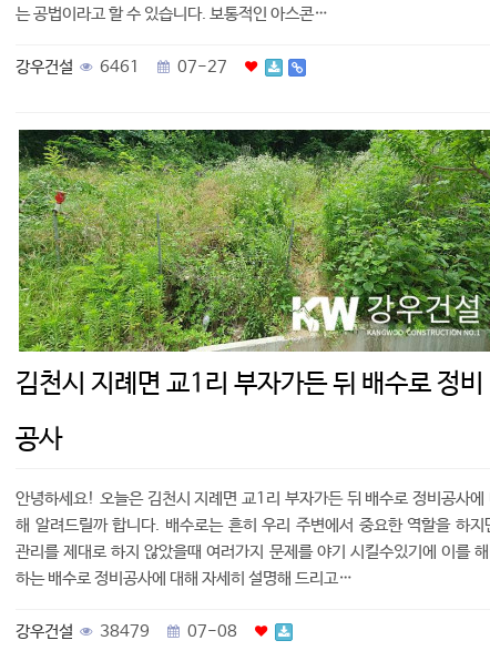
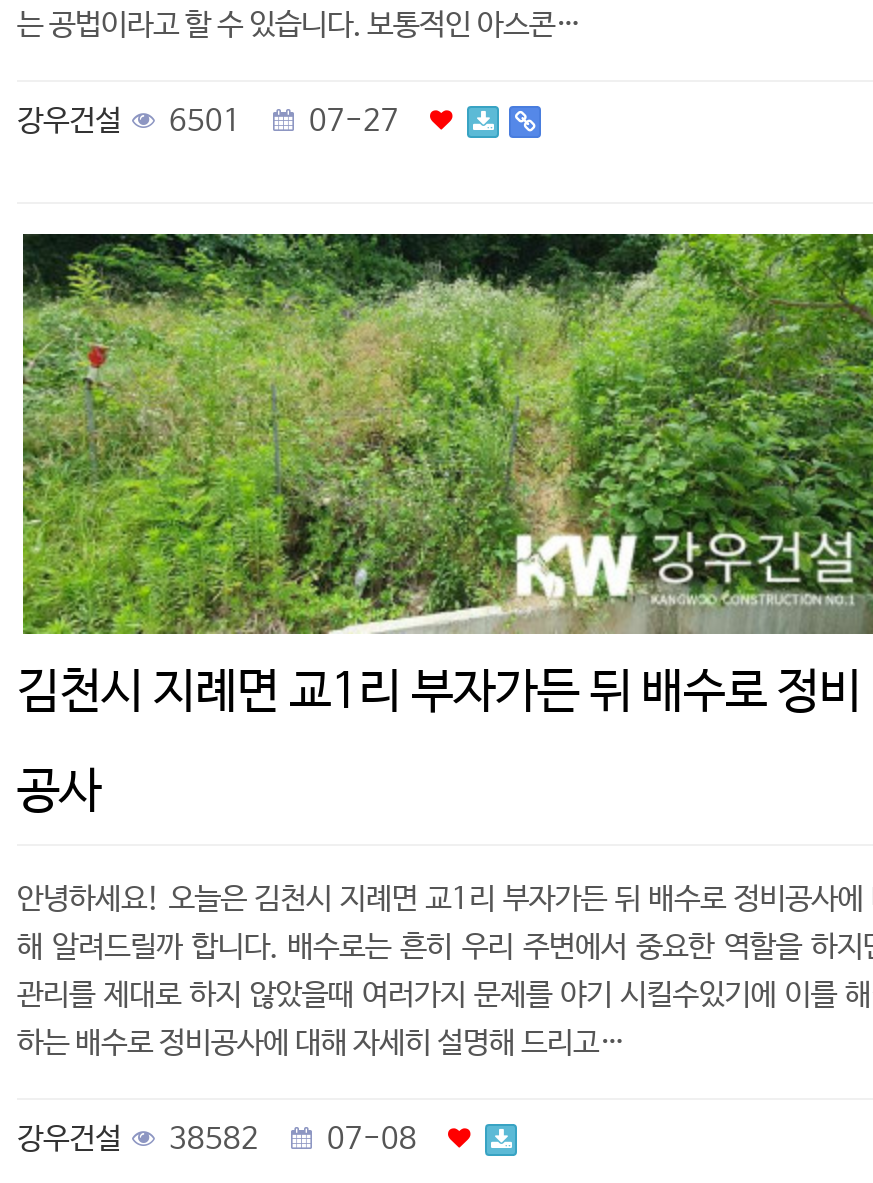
[16,58,227,77] 강우건설 6461 07-27 -> [17,104,399,138] 강우건설 6501 07-27
[16,622,237,641] 강우건설 38479 07-08 -> [17,1122,417,1156] 강우건설 38582 07-08

